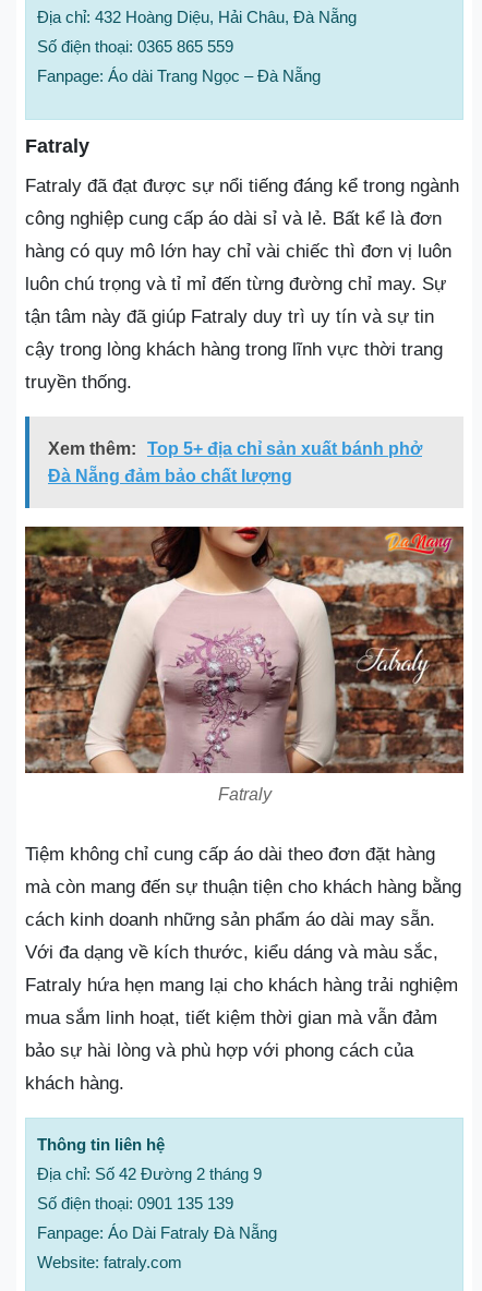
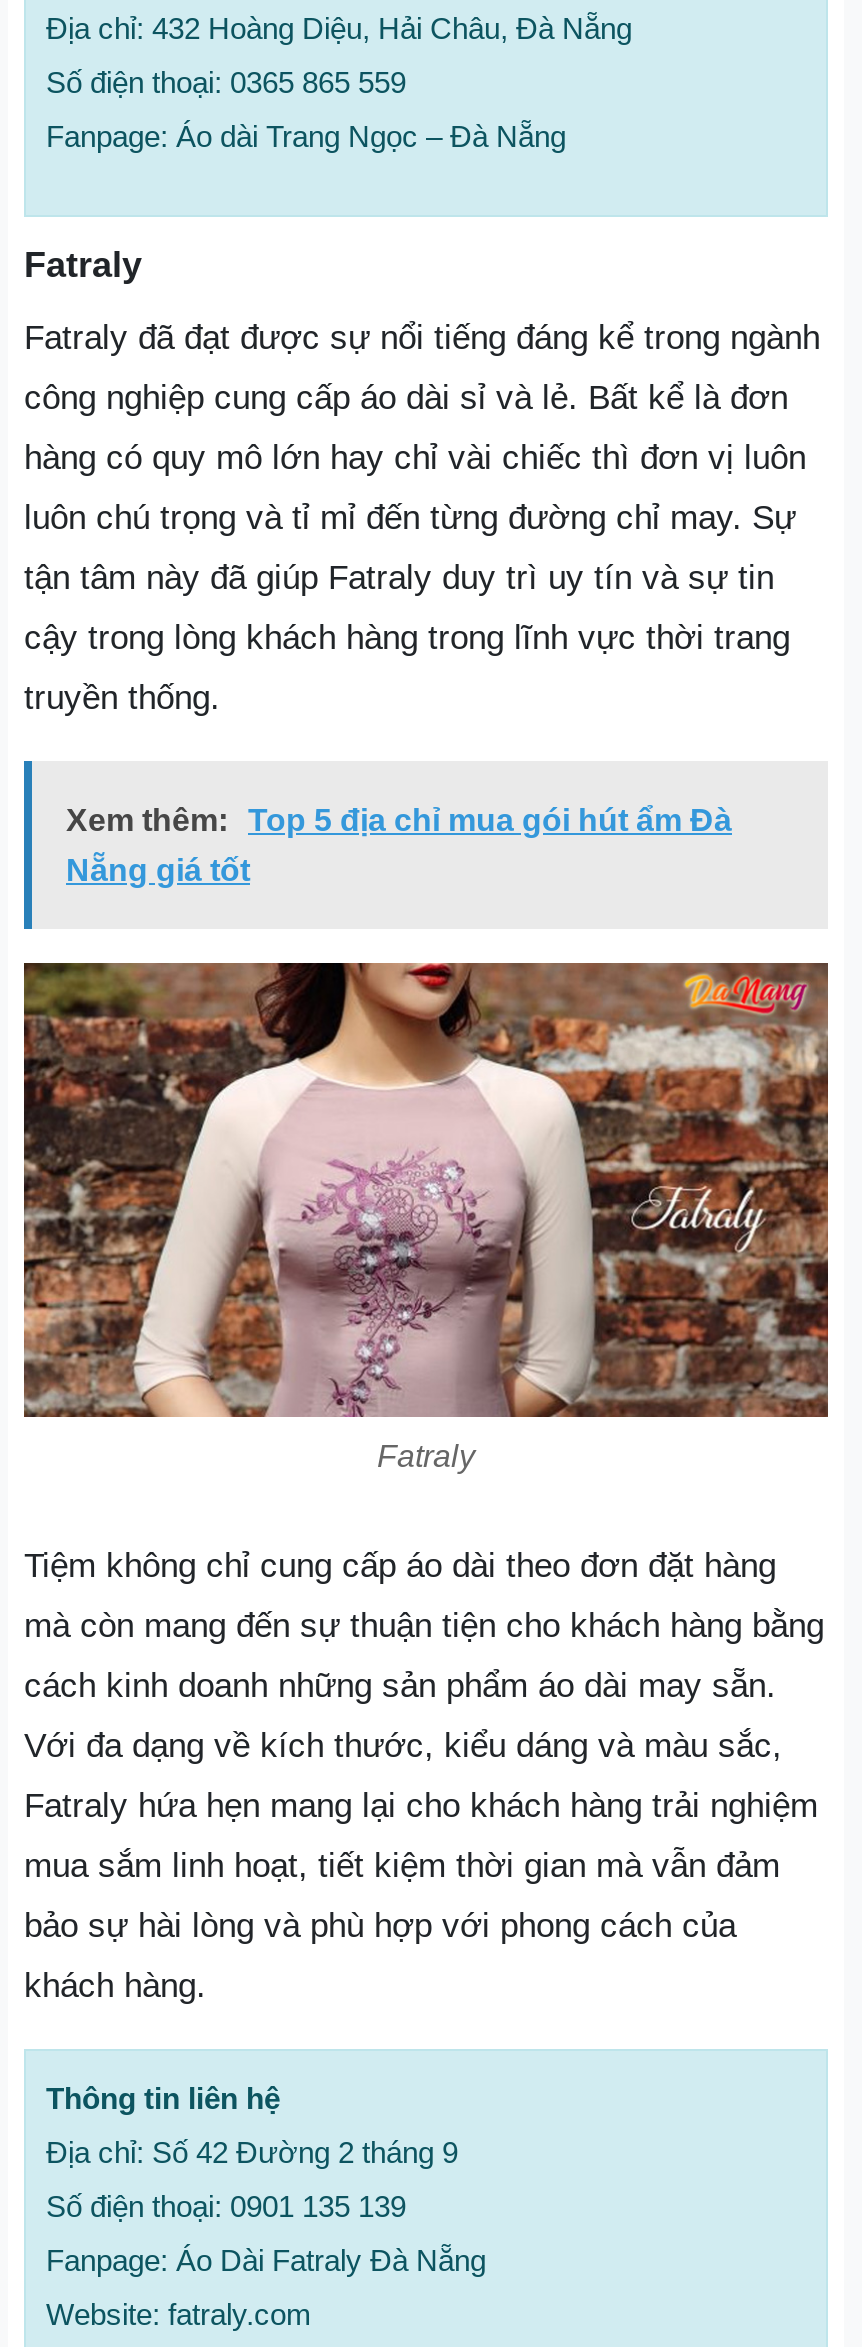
[48,440,422,458] Xem thêm: Top 5+ địa chỉ sản xuất bánh phở -> [66,804,732,838] Xem thêm: Top 5 địa chỉ mua gói hút ẩm Đà
[48,467,292,486] Đà Nẵng đảm bảo chất lượng -> [66,854,250,888] Nẵng giá tốt

